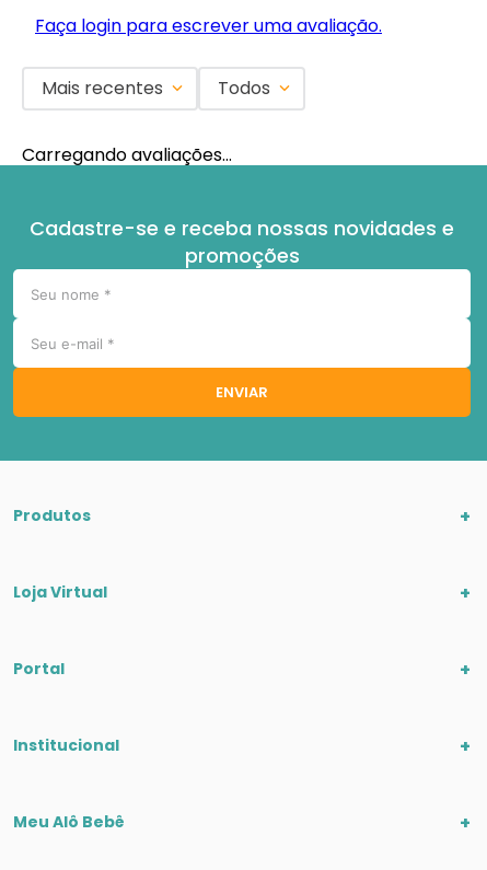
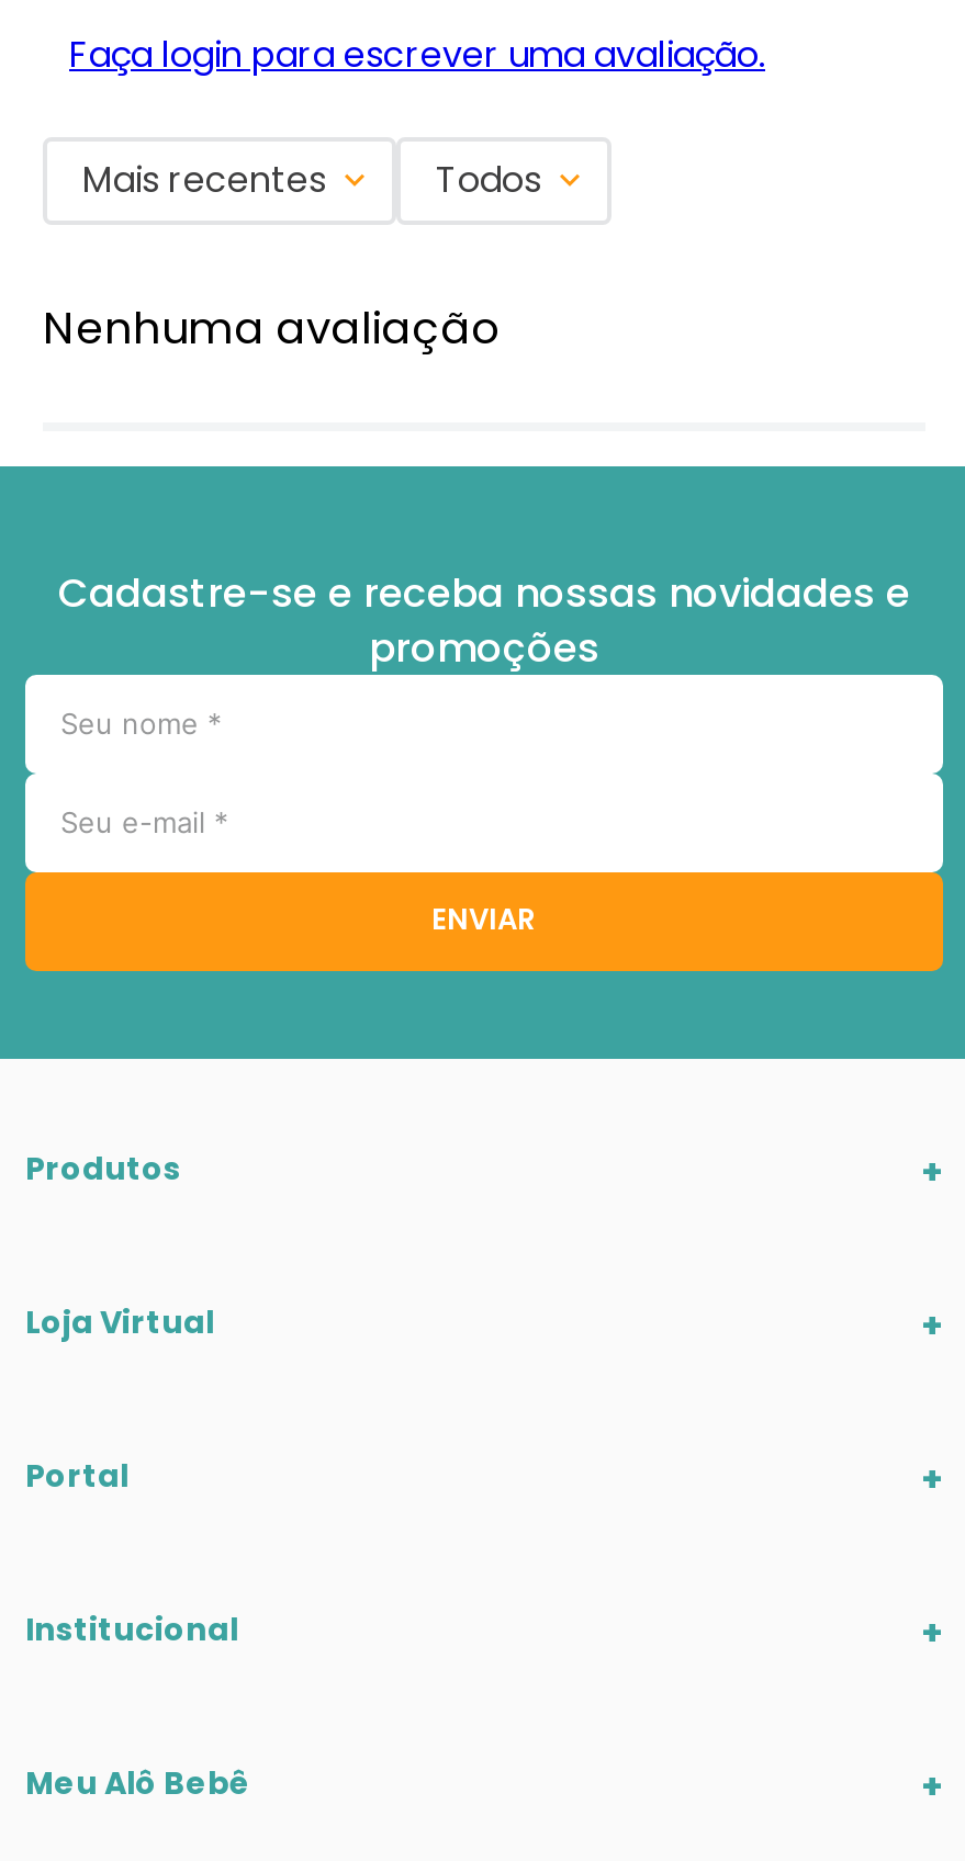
[22,143,232,168] Carregando avaliações… -> [43,296,500,357] Nenhuma avaliação

